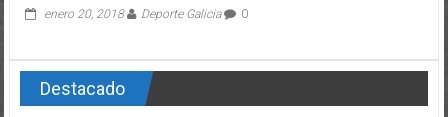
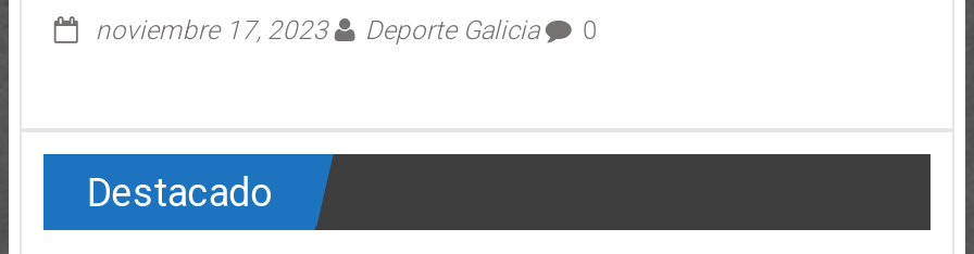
[44,7,248,21] enero 20, 2018 Deporte Galicia 0 -> [95,16,598,46] noviembre 17, 2023 Deporte Galicia 0

